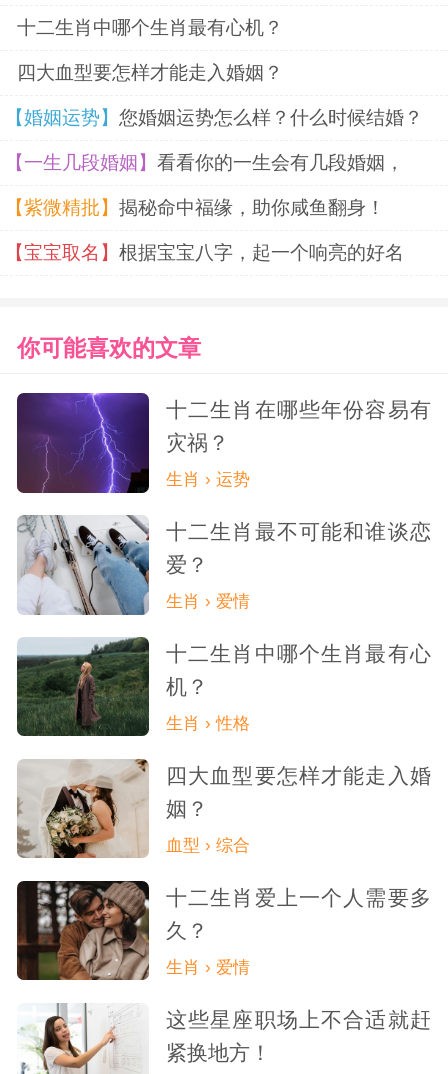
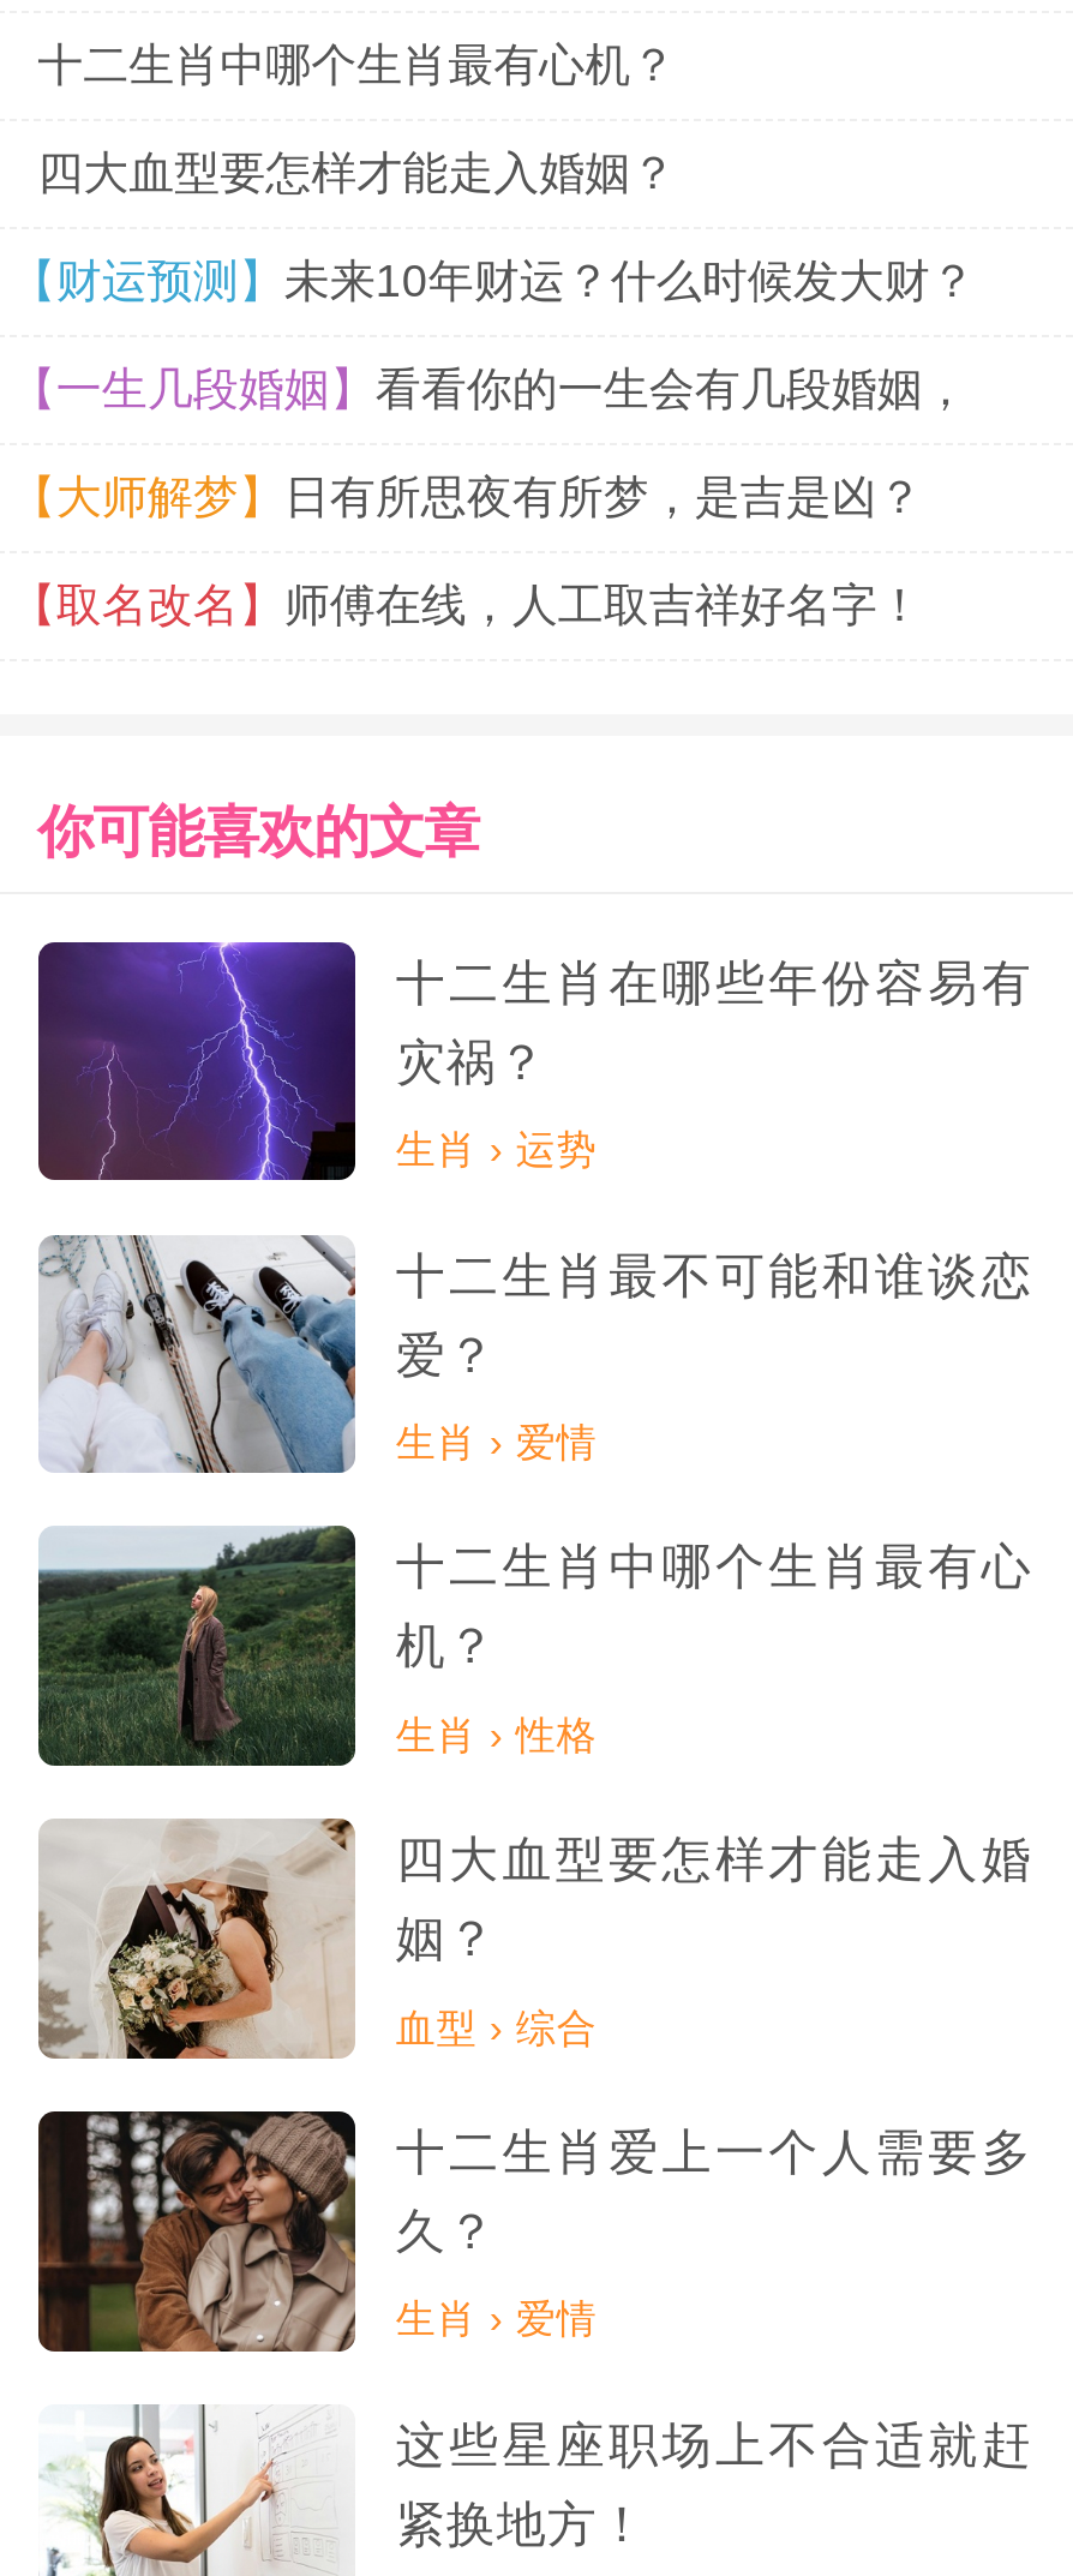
[5,107,423,128] 【婚姻运势】您婚姻运势怎么样？什么时候结婚？ -> [11,255,976,305] 【财运预测】未来10年财运？什么时候发大财？
[5,197,385,218] 【紫微精批】揭秘命中福缘，助你咸鱼翻身！ -> [11,471,923,521] 【大师解梦】日有所思夜有所梦，是吉是凶？
[5,242,404,263] 【宝宝取名】根据宝宝八字，起一个响亮的好名 -> [11,579,923,629] 【取名改名】师傅在线，人工取吉祥好名字！

